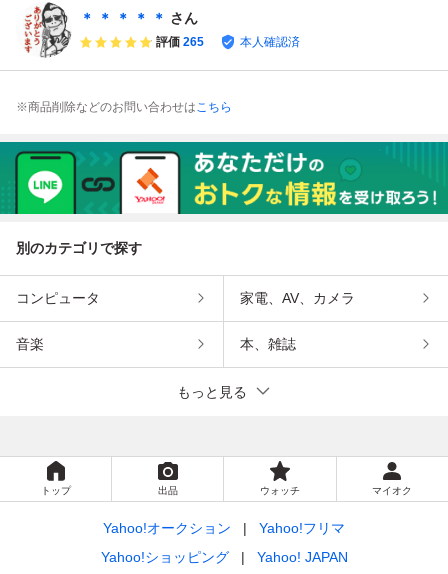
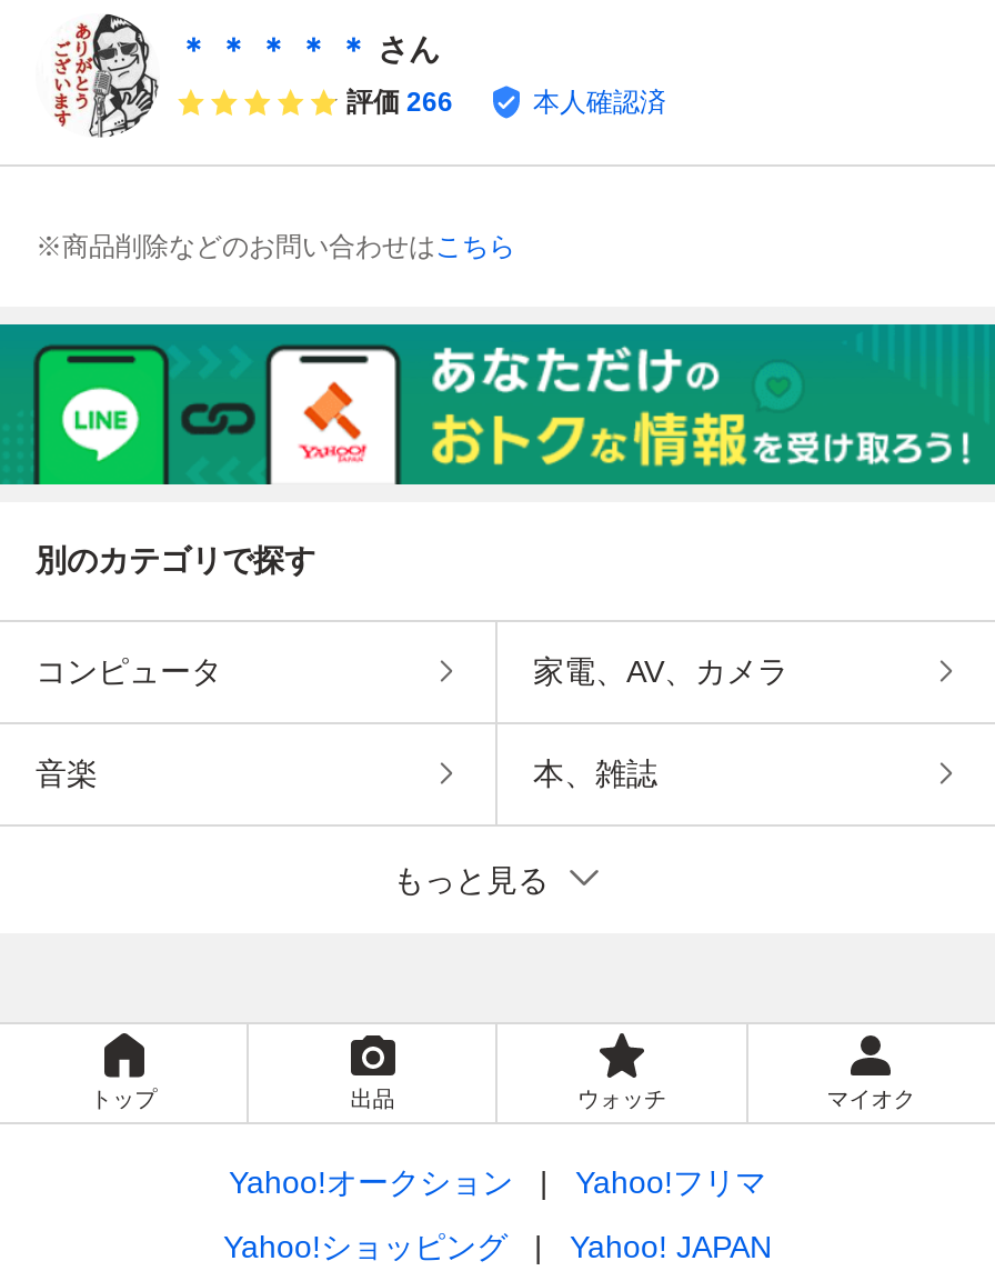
[156,35,204,49] 評価 265 -> [346,88,453,119] 評価 266

